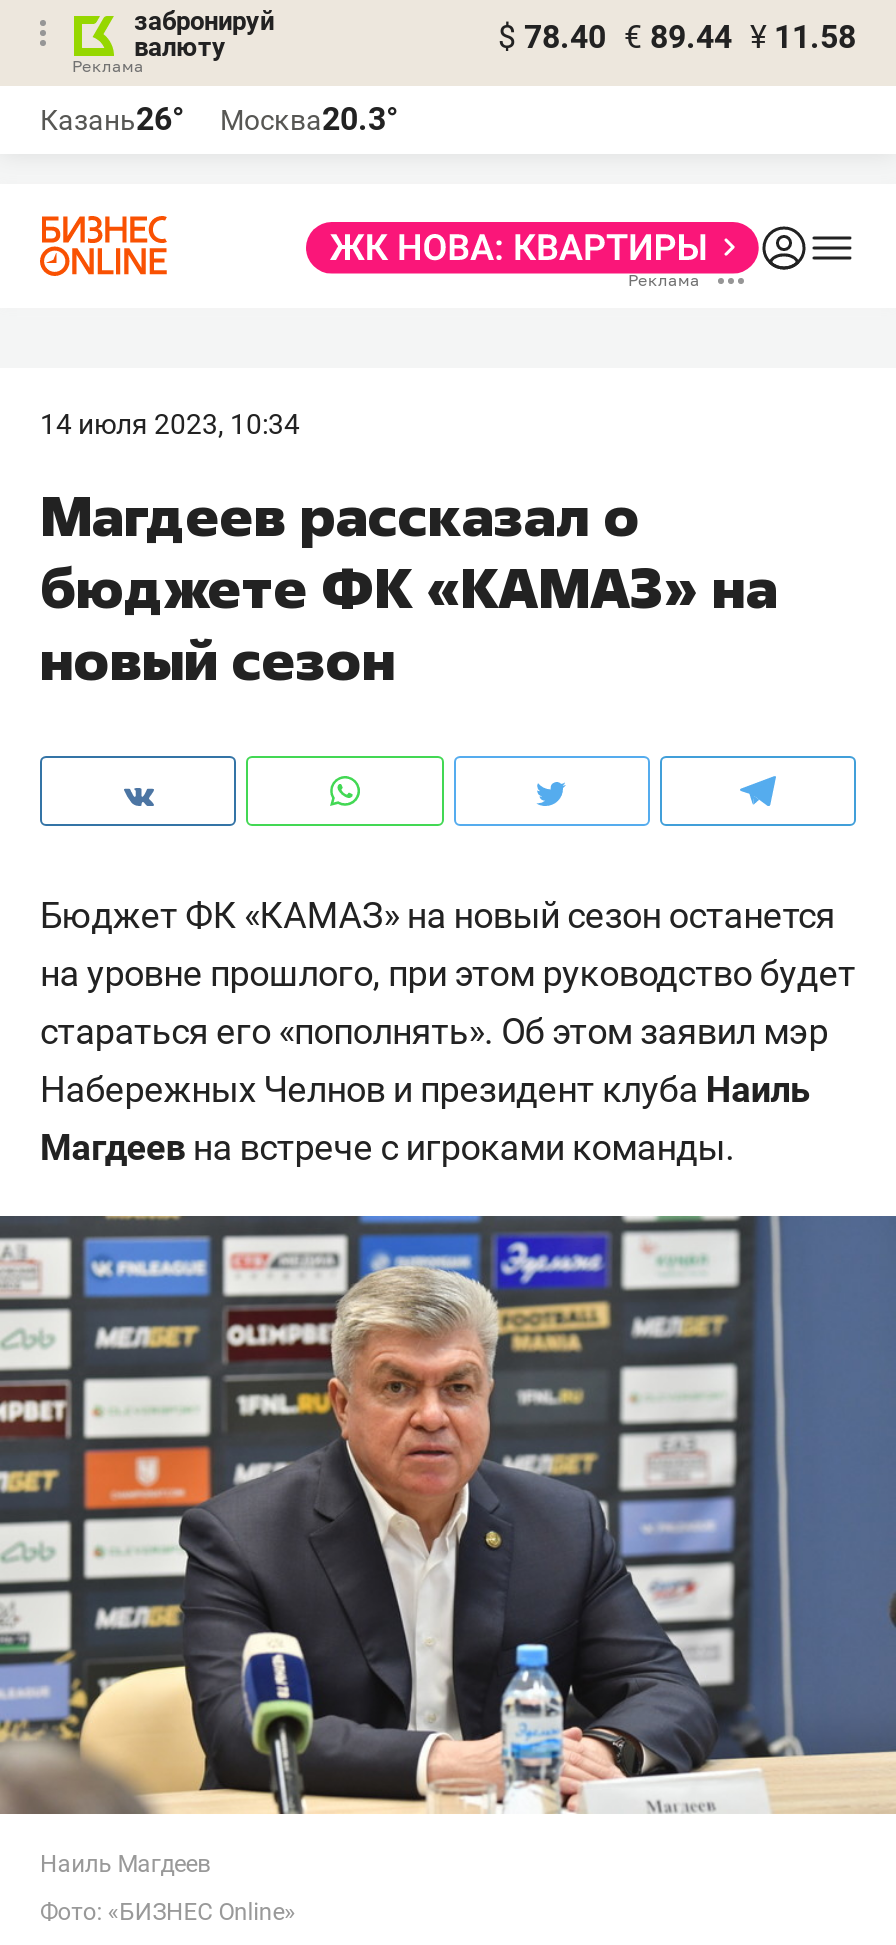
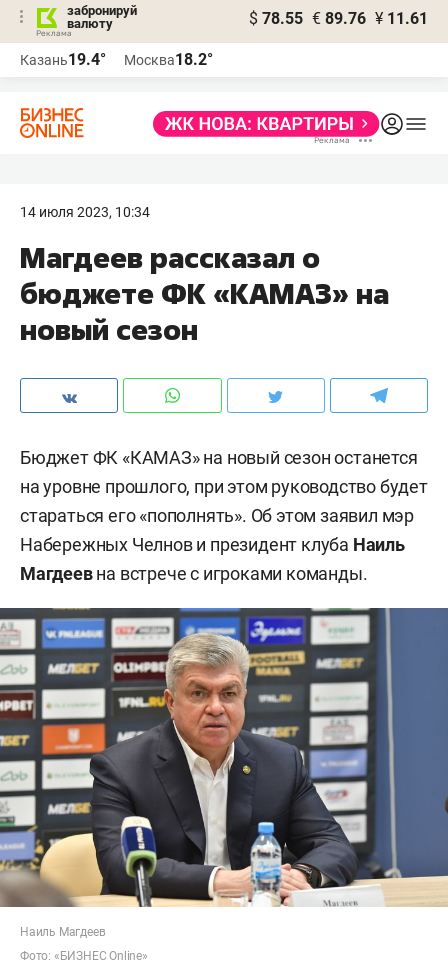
[498,18,856,56] $ 78.40 € 89.44 ¥ 11.58 -> [249,9,428,28] $ 78.55 € 89.76 ¥ 11.61
[40,100,184,138] Казань26° -> [20,50,106,69] Казань19.4°
[220,100,398,138] Москва20.3° -> [124,50,213,69] Москва18.2°

